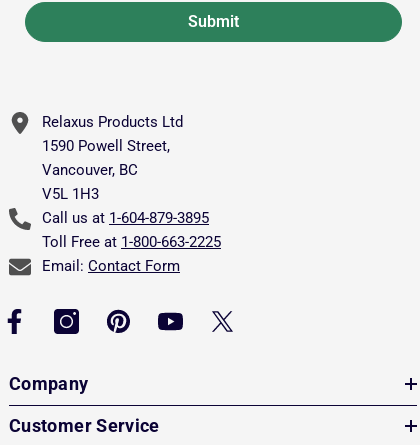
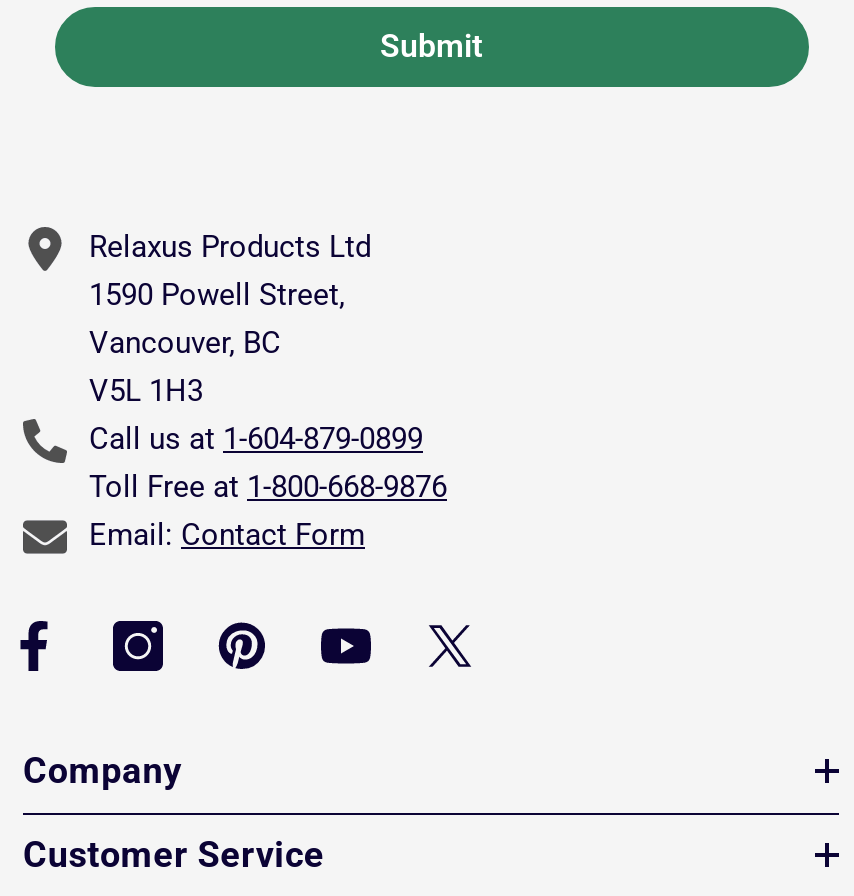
[42,209,209,227] Call us at 1-604-879-3895 -> [89,422,423,458] Call us at 1-604-879-0899
[42,233,221,251] Toll Free at 1-800-663-2225 -> [89,470,447,506] Toll Free at 1-800-668-9876

